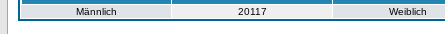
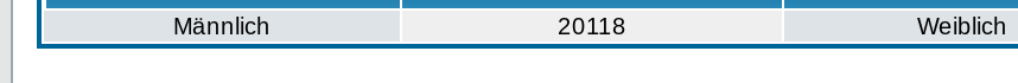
[237,6,266,17] 20117 -> [558,13,626,39] 20118

